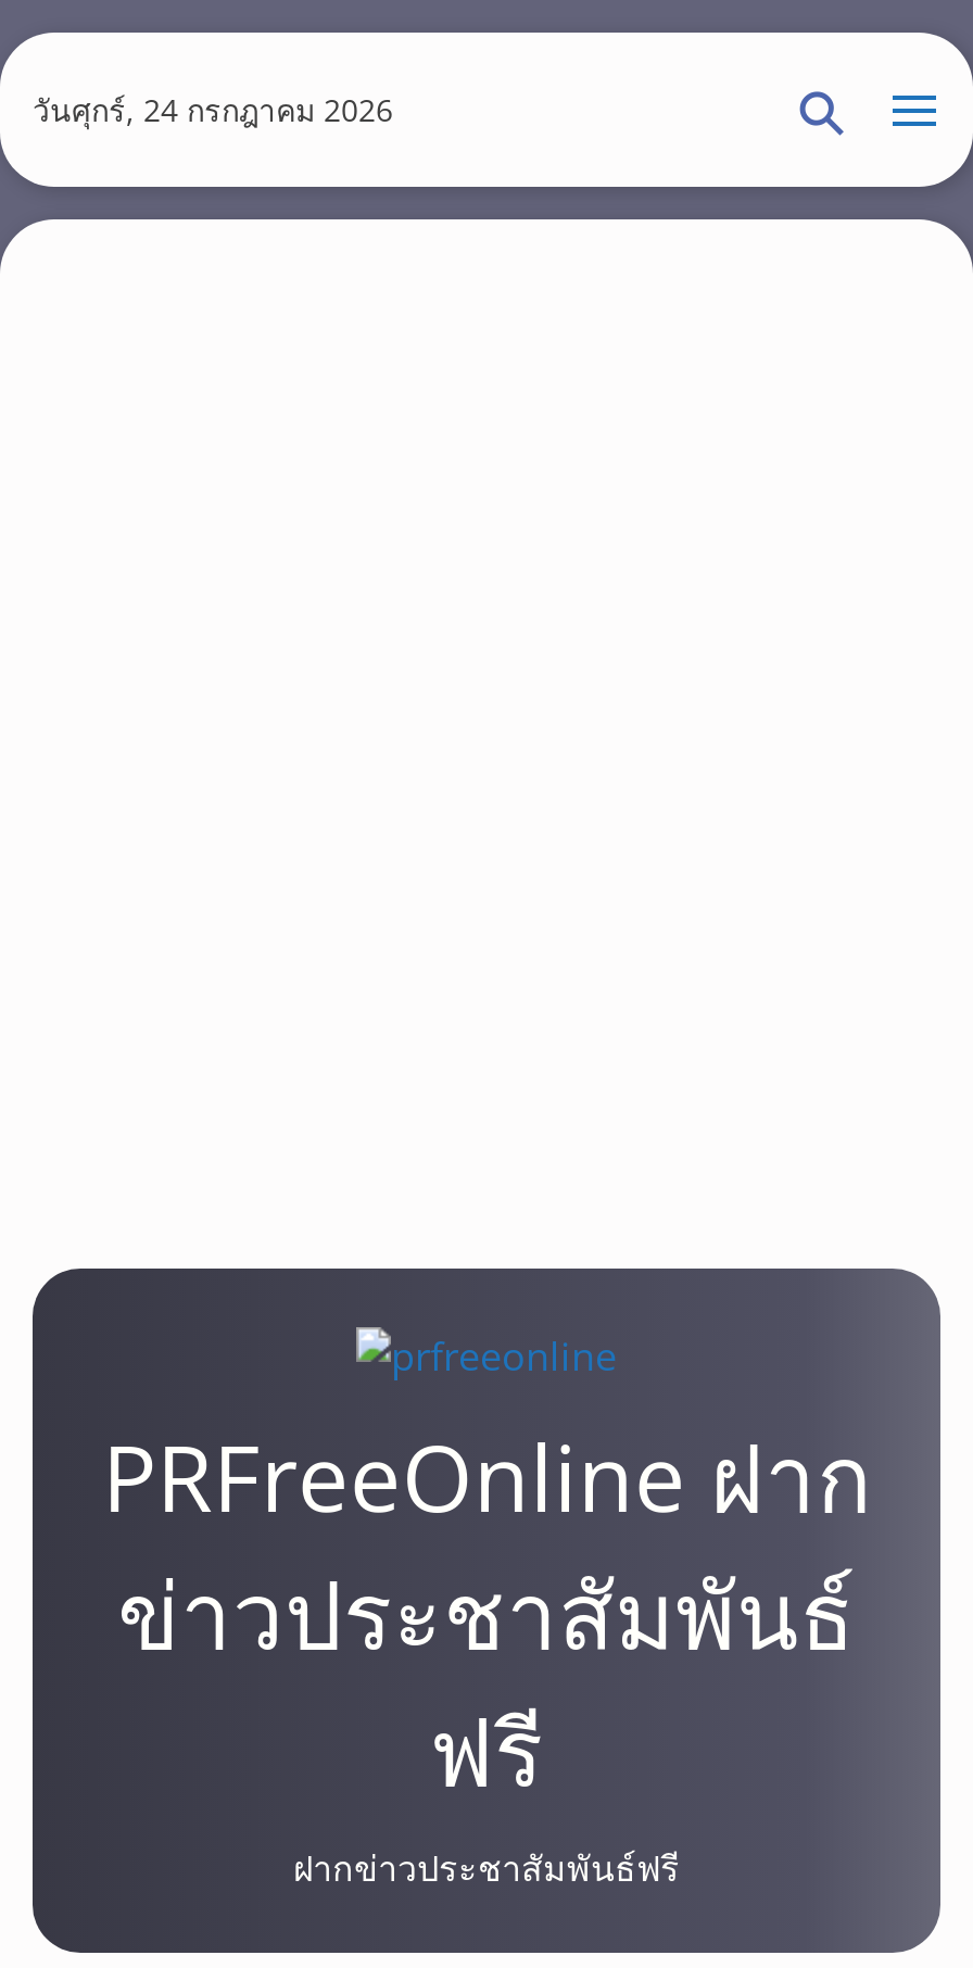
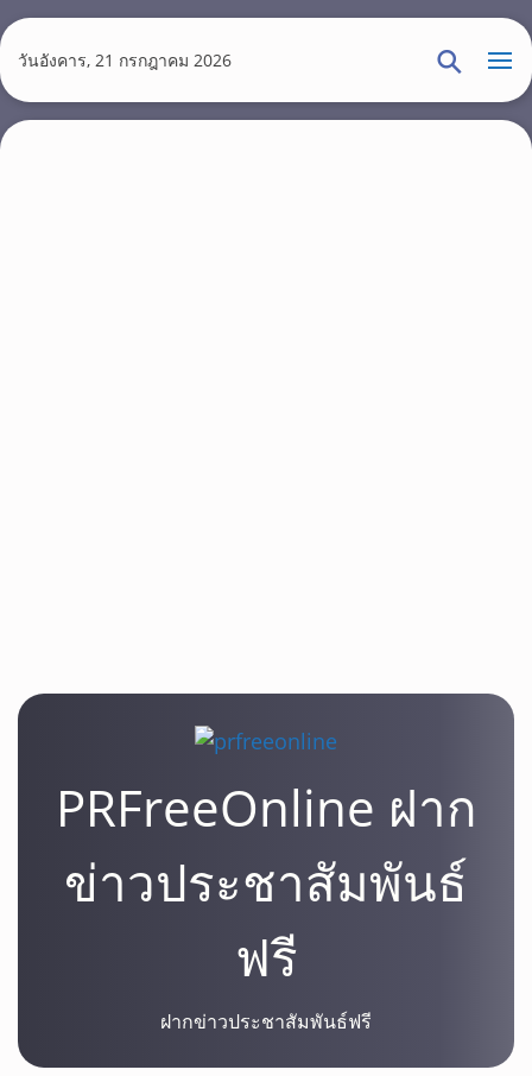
[33,89,393,130] วันศุกร์, 24 กรกฎาคม 2026 -> [18,49,232,71] วันอังคาร, 21 กรกฎาคม 2026

